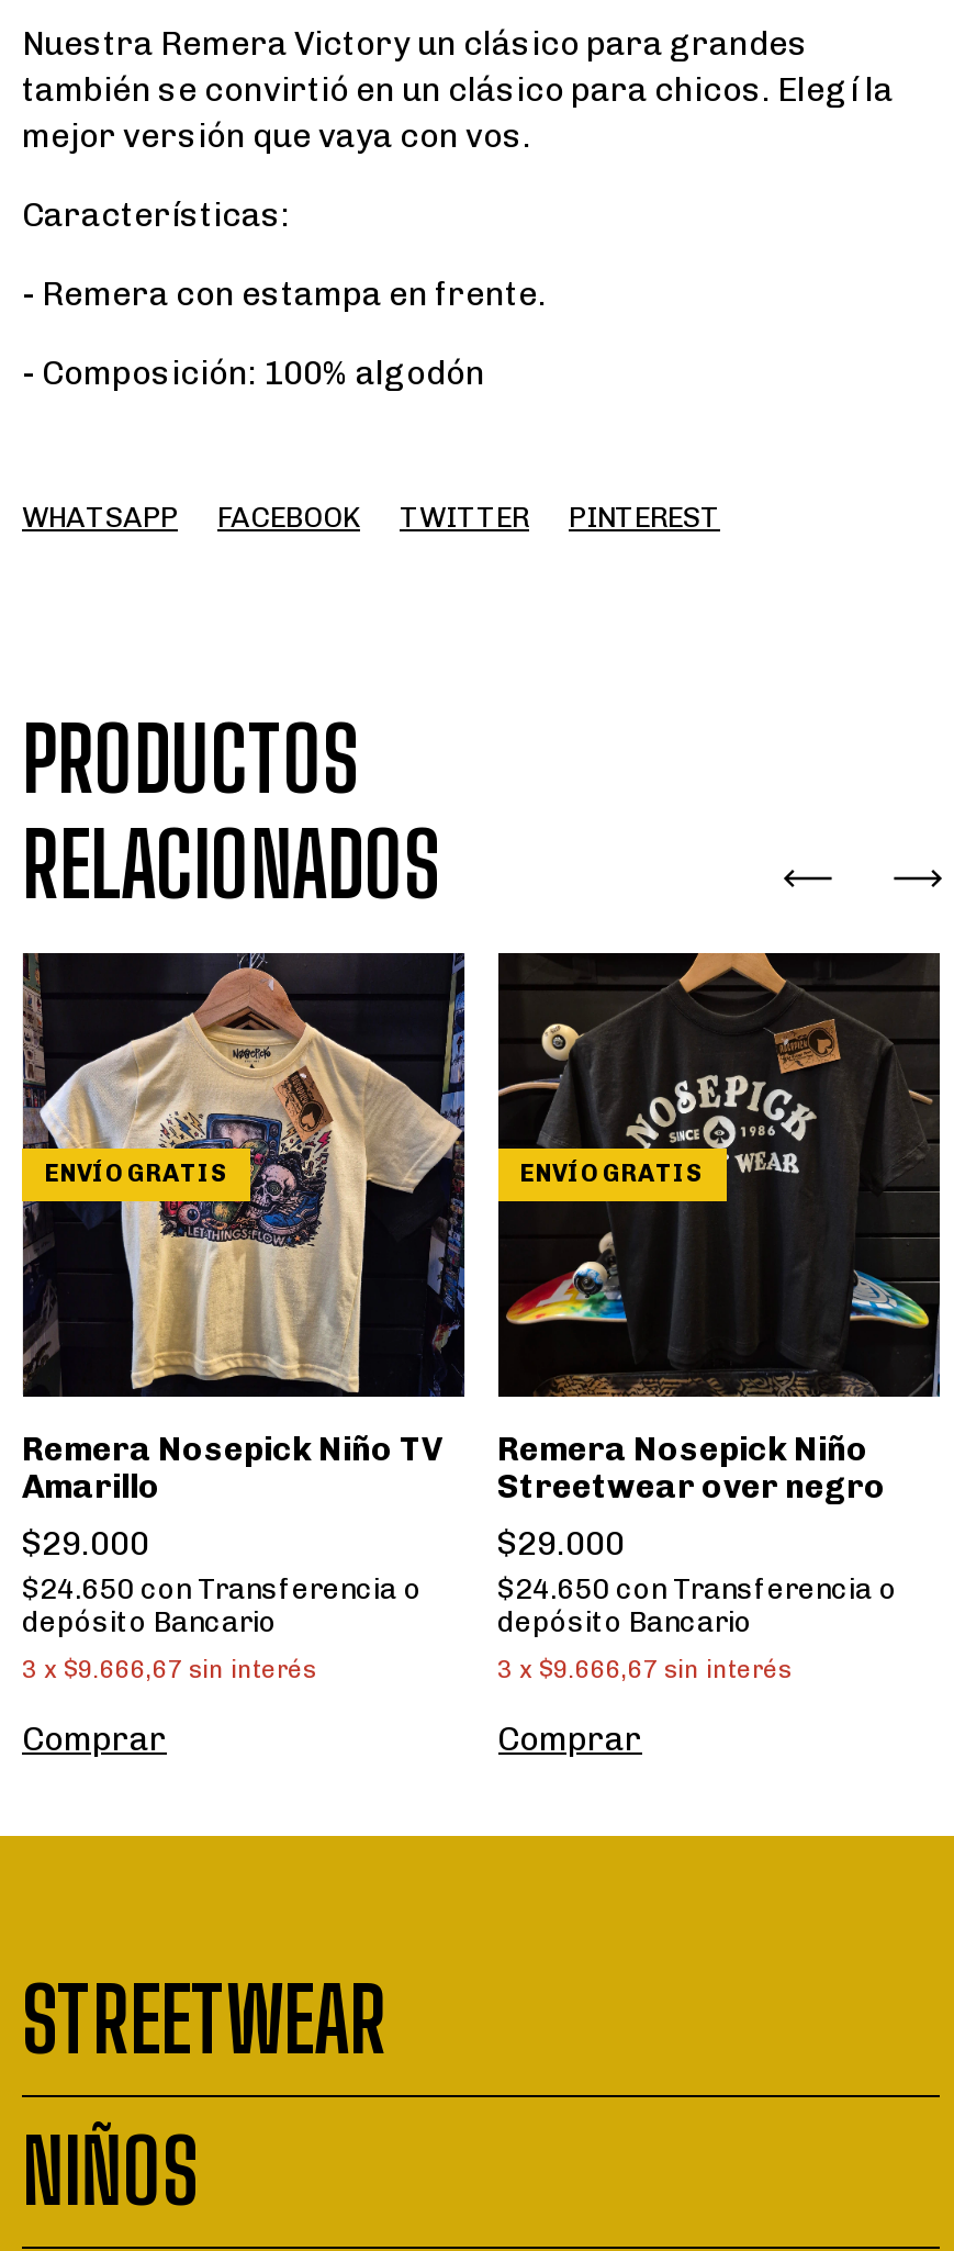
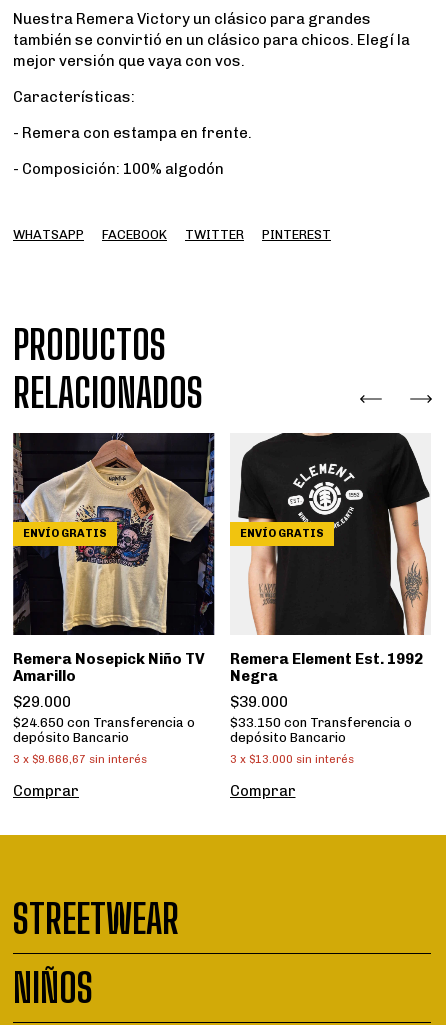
[496,951,942,1604] [image] | Remera Nosepick Niño | Streetwear over negro | $29.000 | $24.650 con Transferencia o -> [229,432,431,729] [image] | Remera Element Est. 1992 | Negra | $39.000 | $33.150 con Transferencia o
[497,1655,792,1683] 3 x $9.666,67 sin interés -> [229,752,353,765] 3 x $13.000 sin interés

